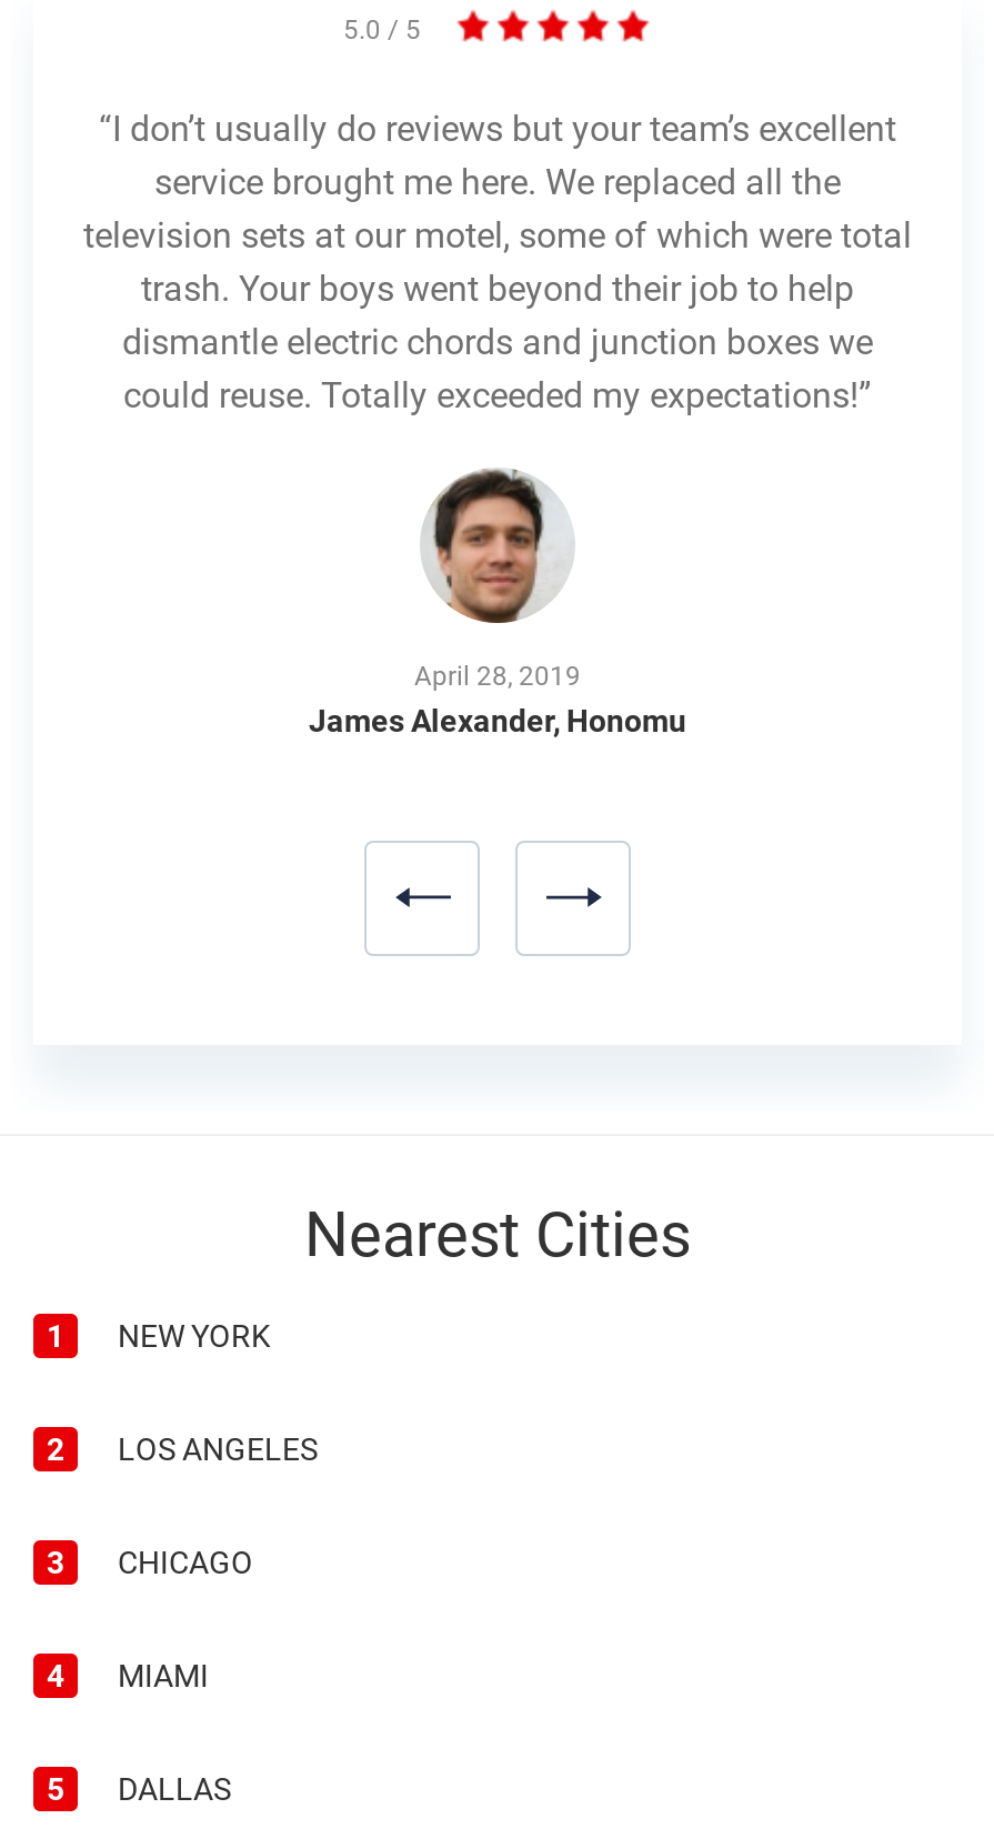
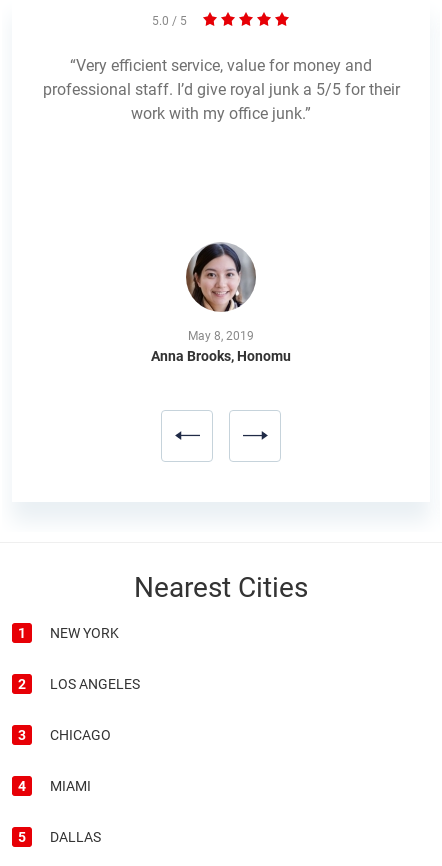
[83,107,912,415] I don’t usually do reviews but your team’s excellent | service brought me here. We replaced all the | television sets at our motel, some of which were total | trash. Your boys went beyond their job to help | dismantle electric chords and junction boxes we | could reuse. Totally exceeded my expectations! -> [42,55,399,122] Very efficient service, value for money and | professional staff. I’d give royal junk a 5/5 for their | work with my office junk.
[309,470,686,737] [image] | April 28, 2019 | James Alexander, Honomu -> [151,243,291,363] [image] | May 8, 2019 | Anna Brooks, Honomu

